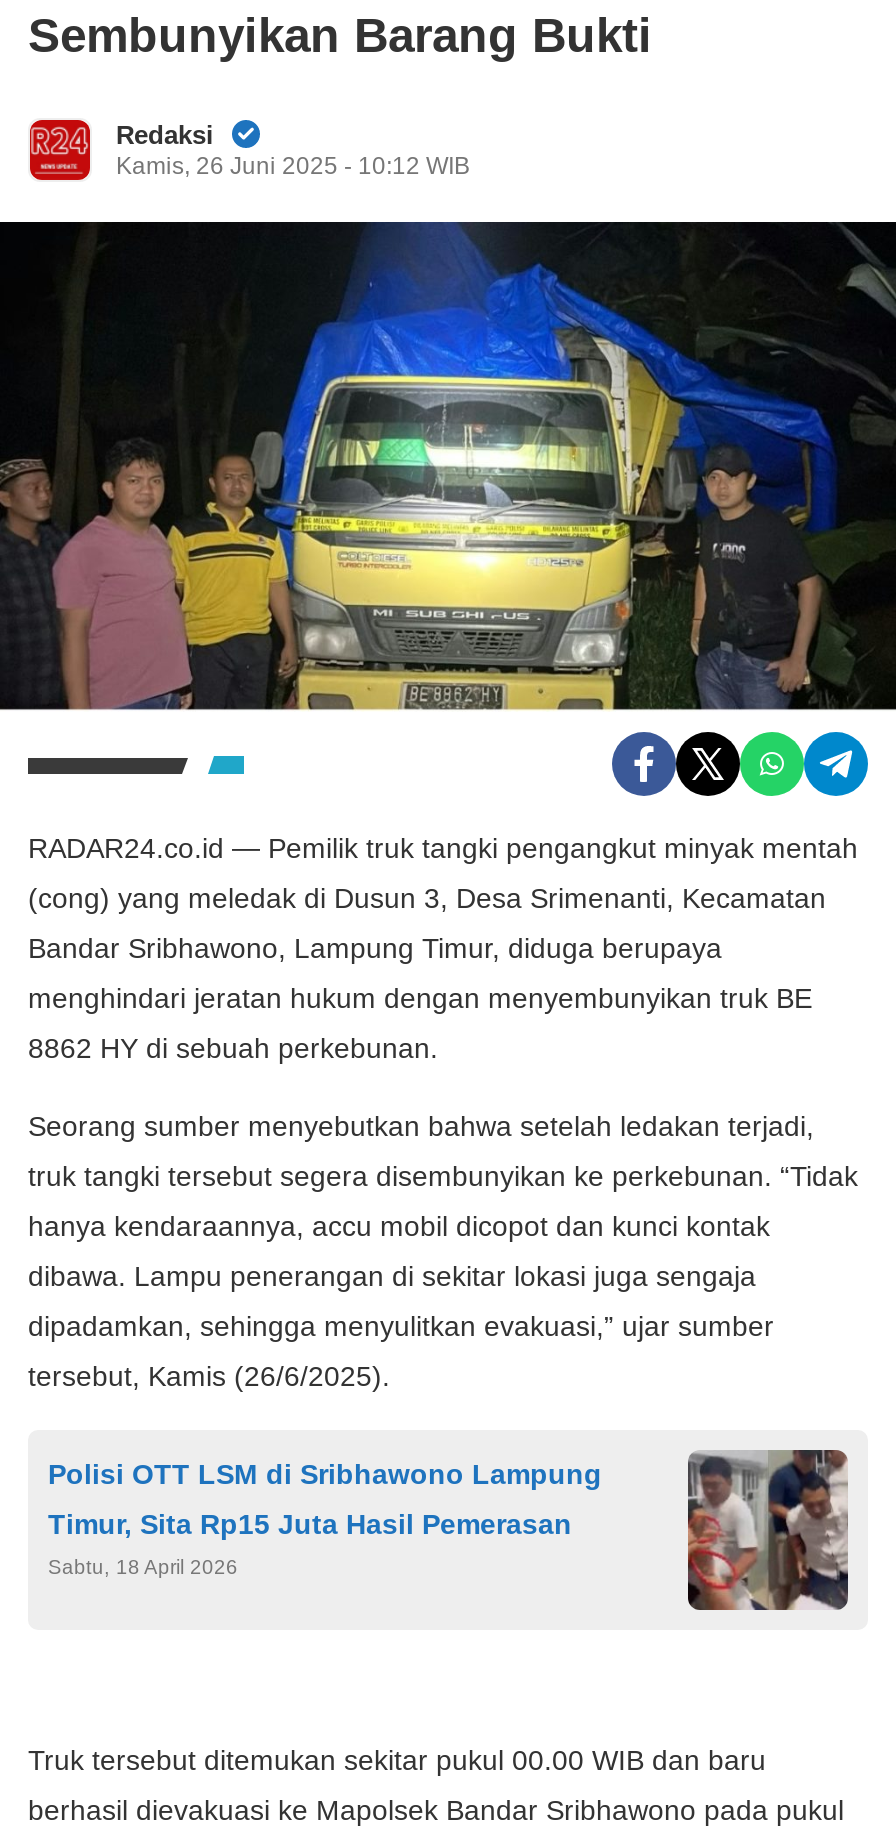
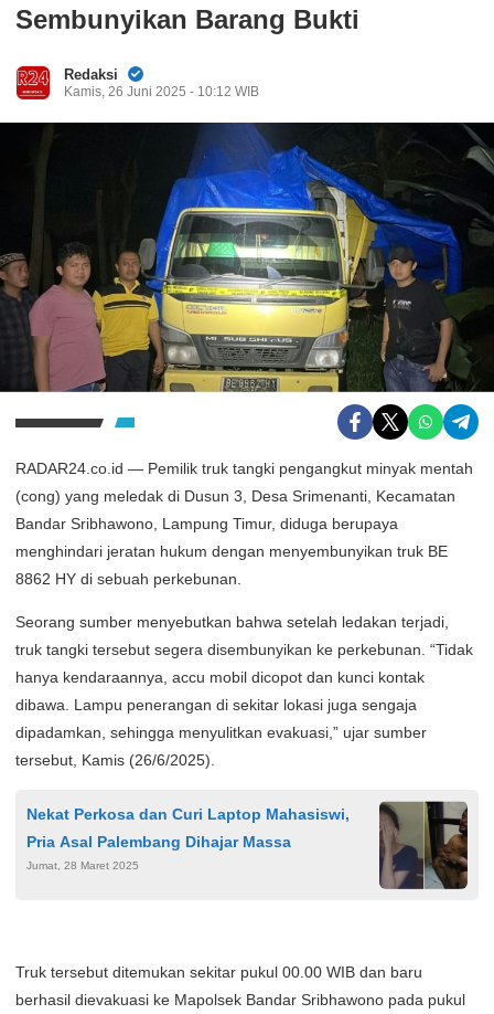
[48,1457,602,1489] Polisi OTT LSM di Sribhawono Lampung -> [26,805,350,823] Nekat Perkosa dan Curi Laptop Mahasiswi,
[686,1450,848,1612] [image] -> [378,801,469,890] [image]
[48,1507,572,1539] Timur, Sita Rp15 Juta Hasil Pemerasan -> [26,833,296,851] Pria Asal Palembang Dihajar Massa
[48,1555,238,1577] Sabtu, 18 April 2026 -> [26,859,139,872] Jumat, 28 Maret 2025

